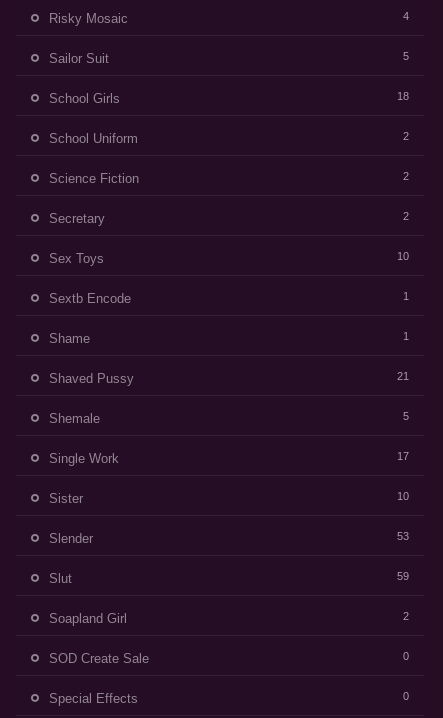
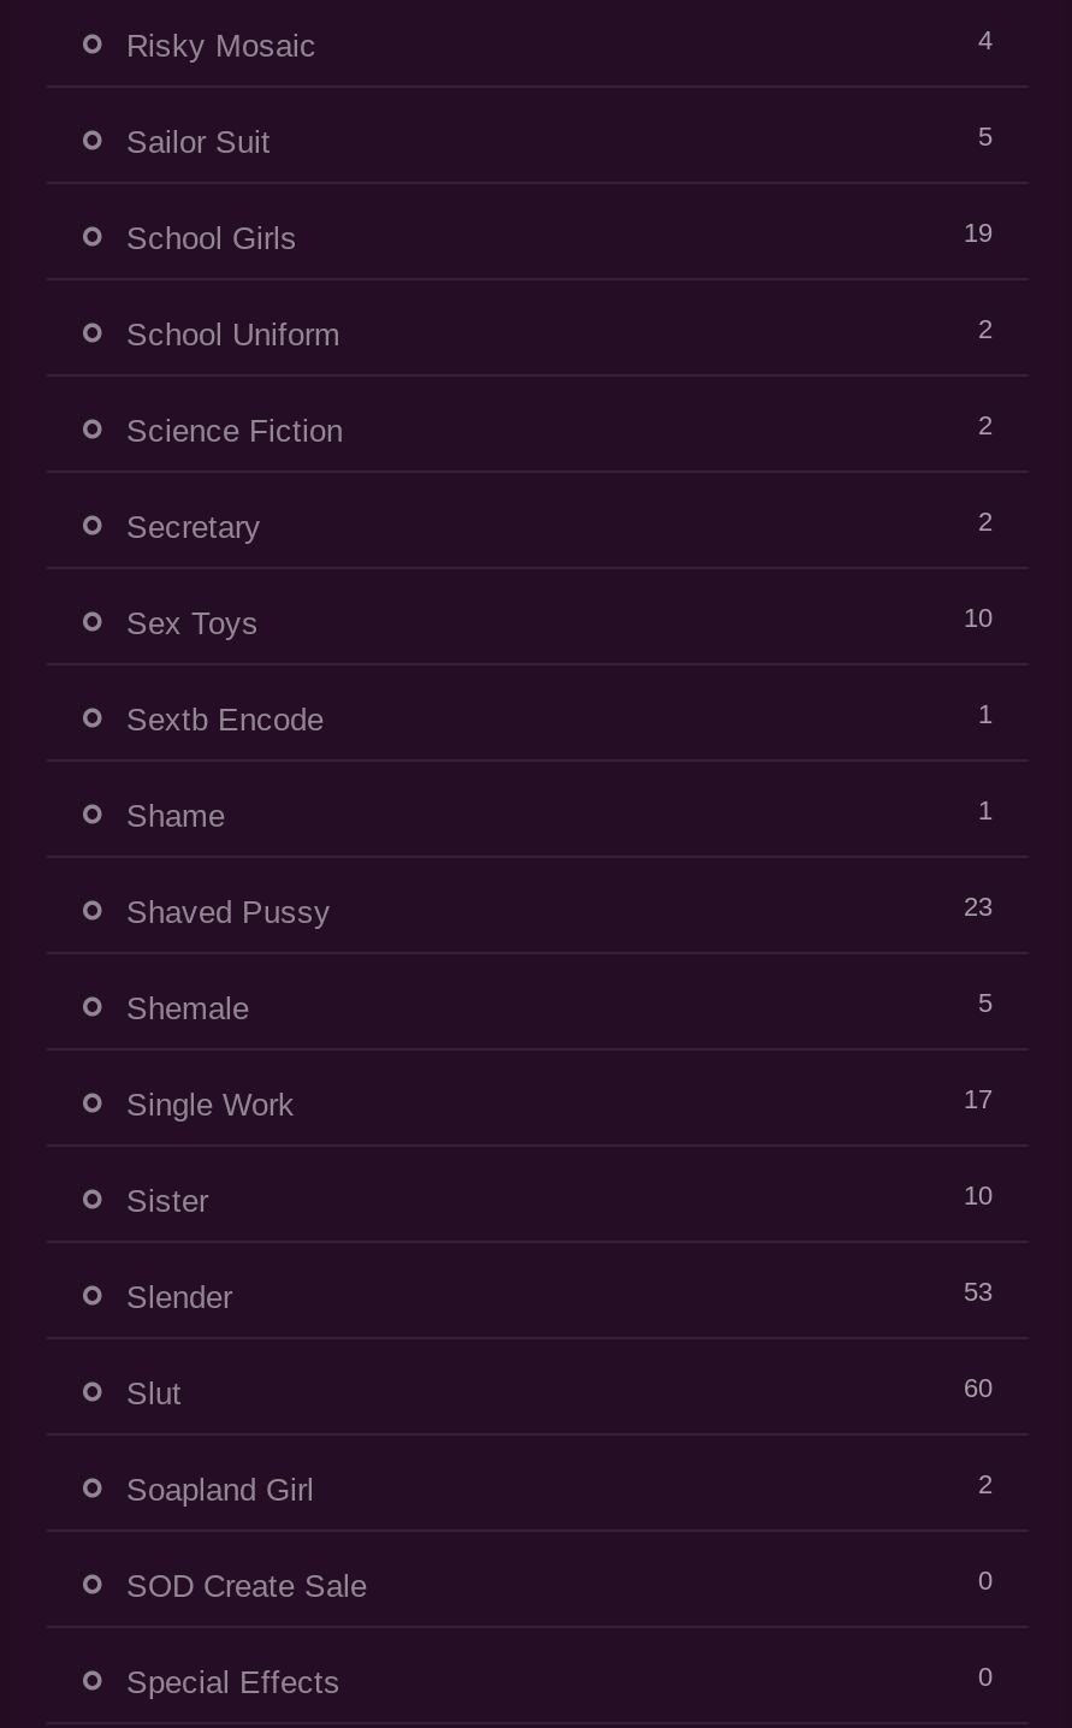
[397,90,409,102] 18 -> [964,218,993,247] 19
[397,370,409,382] 21 -> [964,892,993,921] 23
[397,570,409,582] 59 -> [964,1373,993,1402] 60

